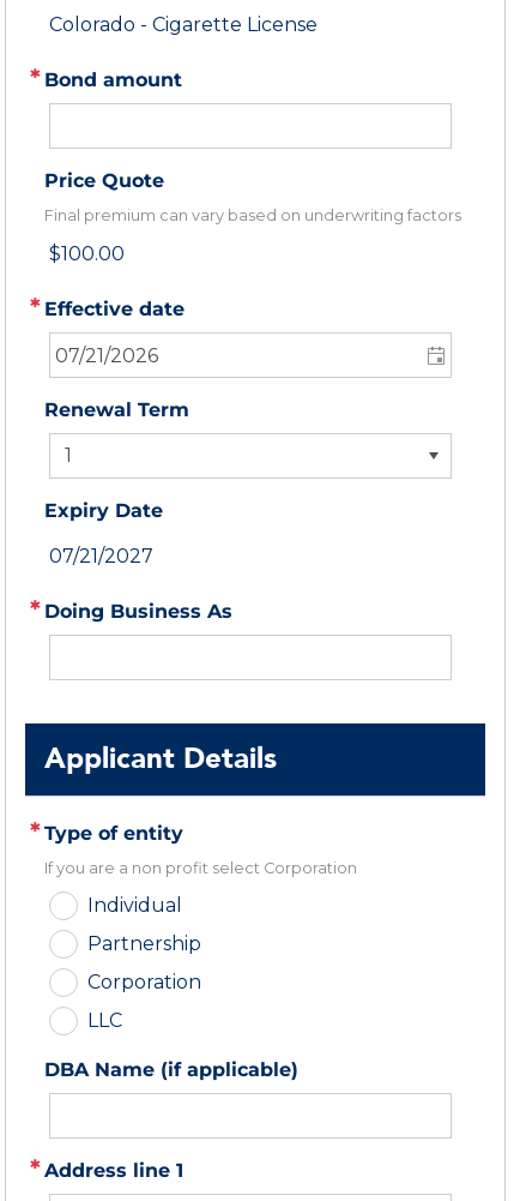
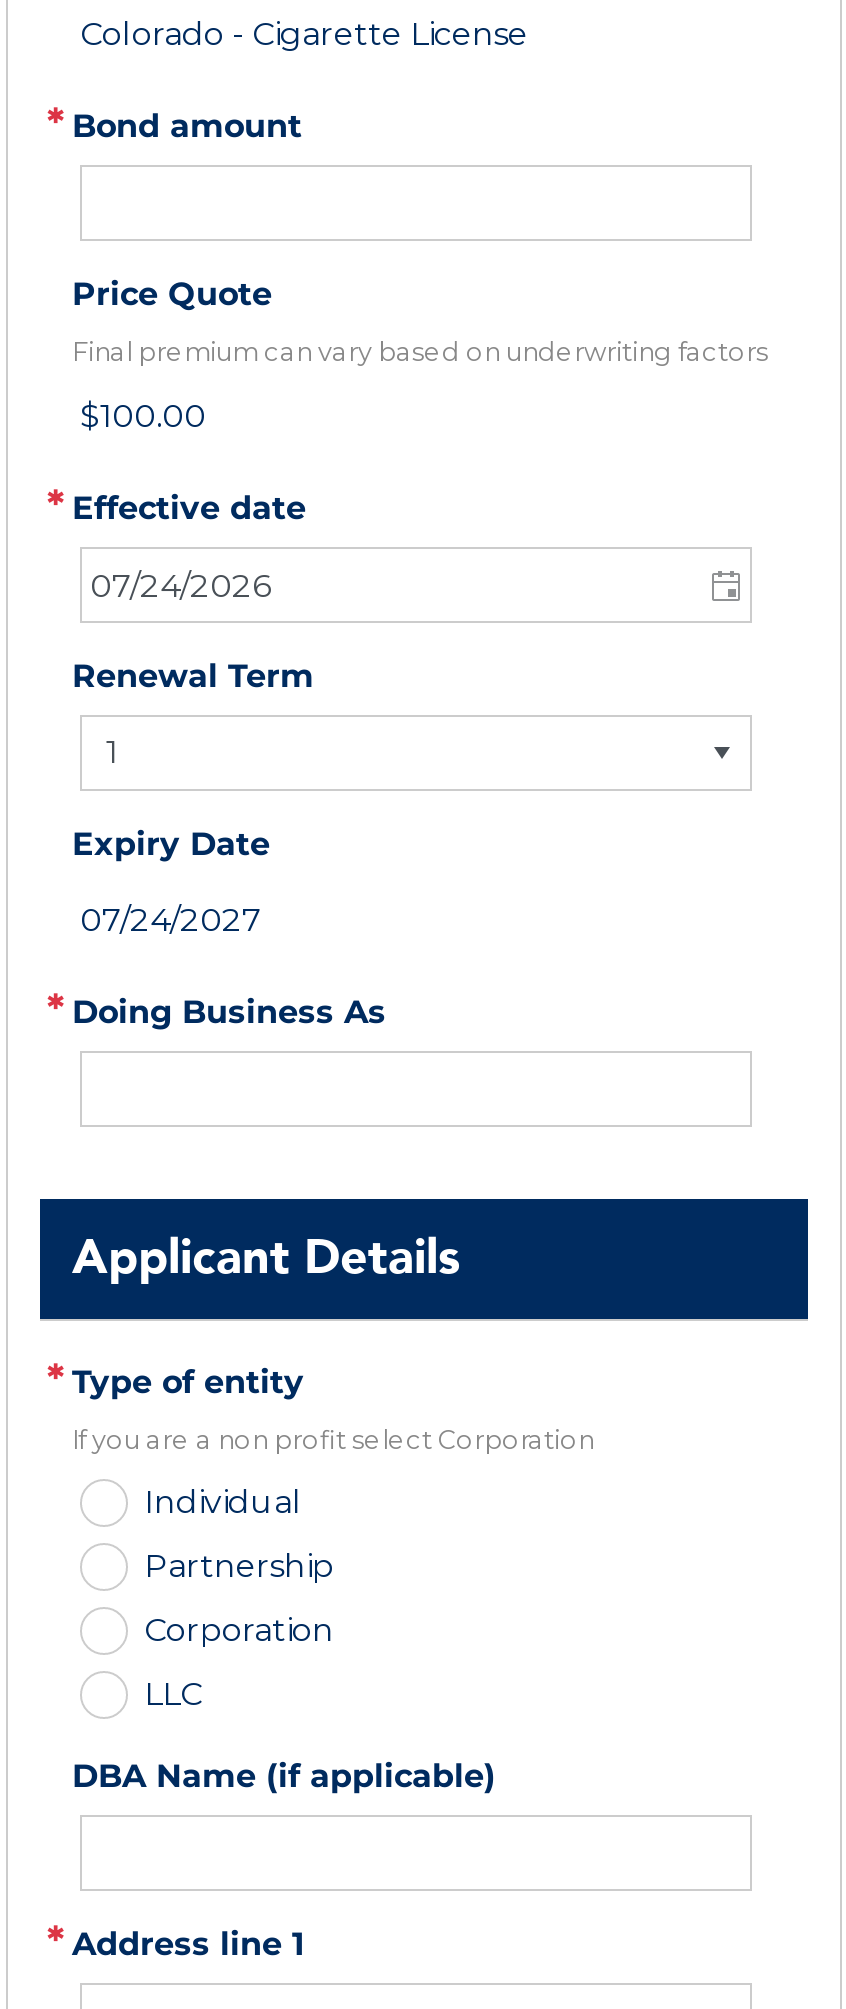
[49,545,153,568] 07/21/2027 -> [80,901,262,939] 07/24/2027

